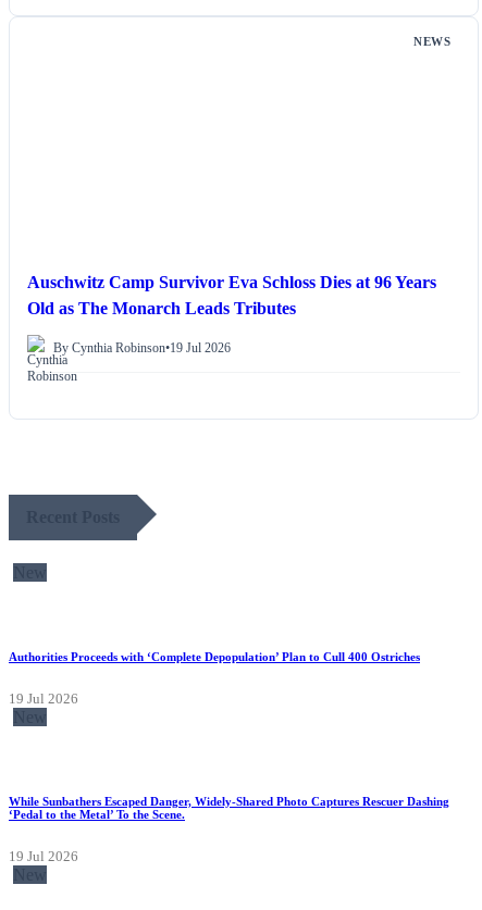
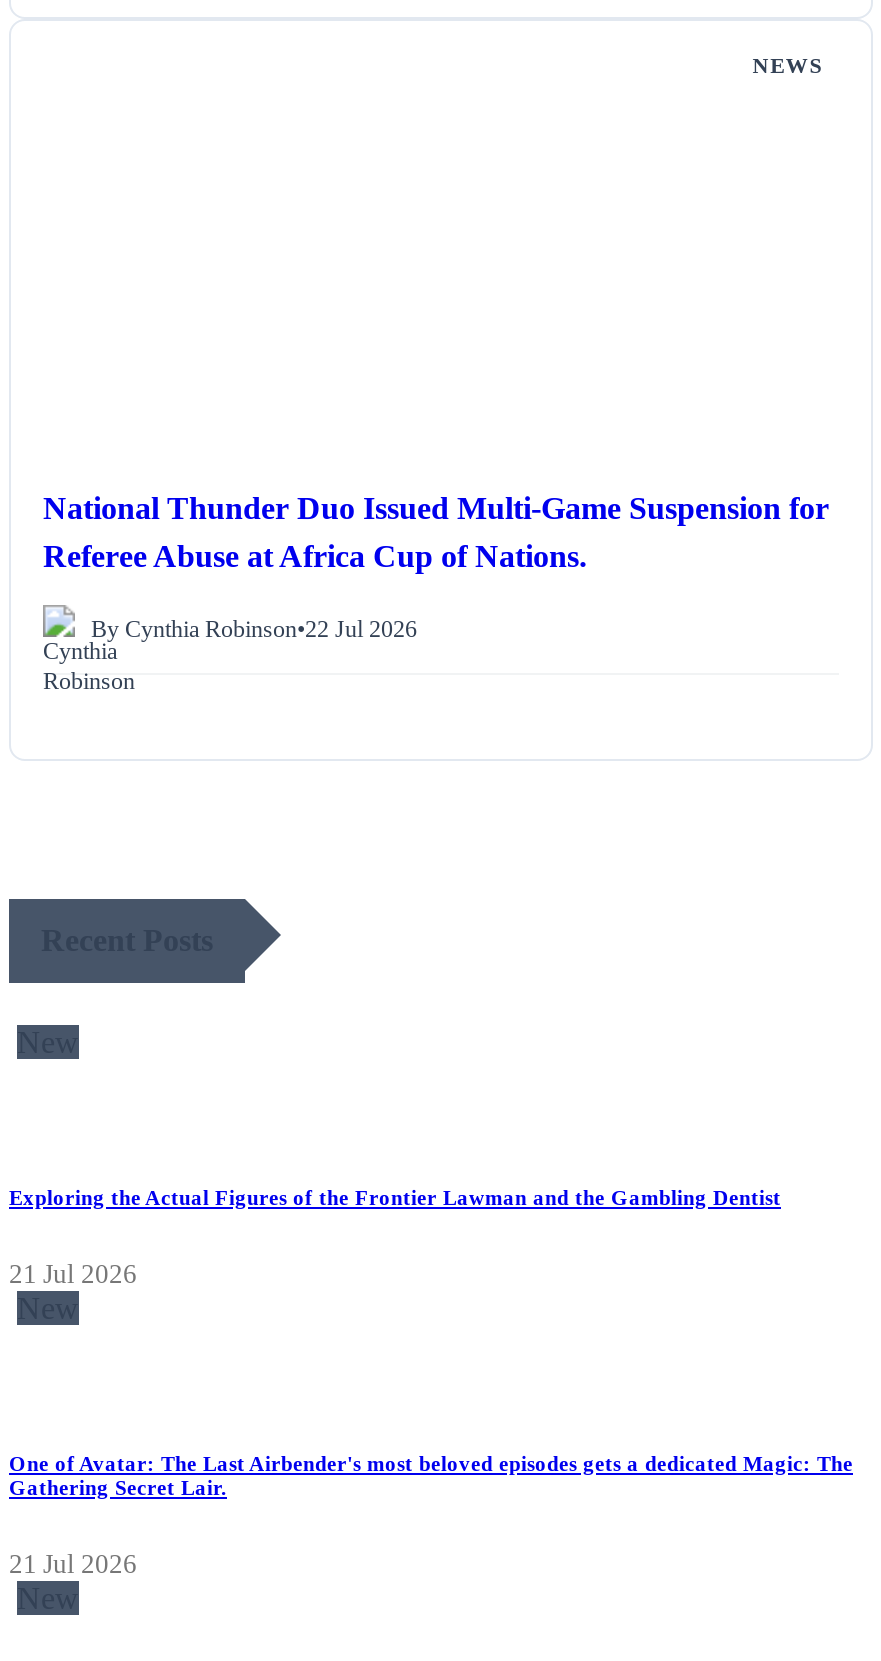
[27,273,436,318] Auschwitz Camp Survivor Eva Schloss Dies at 96 Years | Old as The Monarch Leads Tributes -> [43,491,829,573] National Thunder Duo Issued Multi-Game Suspension for | Referee Abuse at Africa Cup of Nations.
[53,340,231,355] By Cynthia Robinson•19 Jul 2026 -> [91,614,417,642] By Cynthia Robinson•22 Jul 2026
[9,650,420,663] Authorities Proceeds with ‘Complete Depopulation’ Plan to Cull 400 Ostriches -> [9,1184,781,1208] Exploring the Actual Figures of the Frontier Lawman and the Gambling Dentist
[9,690,78,706] 19 Jul 2026 -> [9,1258,137,1288] 21 Jul 2026
[9,794,449,821] While Sunbathers Escaped Danger, Widely-Shared Photo Captures Rescuer Dashing | ‘Pedal to the Metal’ To the Scene. -> [9,1450,853,1498] One of Avatar: The Last Airbender's most beloved episodes gets a dedicated Magic: The | Gathering Secret Lair.
[9,848,78,864] 19 Jul 2026 -> [9,1548,137,1578] 21 Jul 2026

